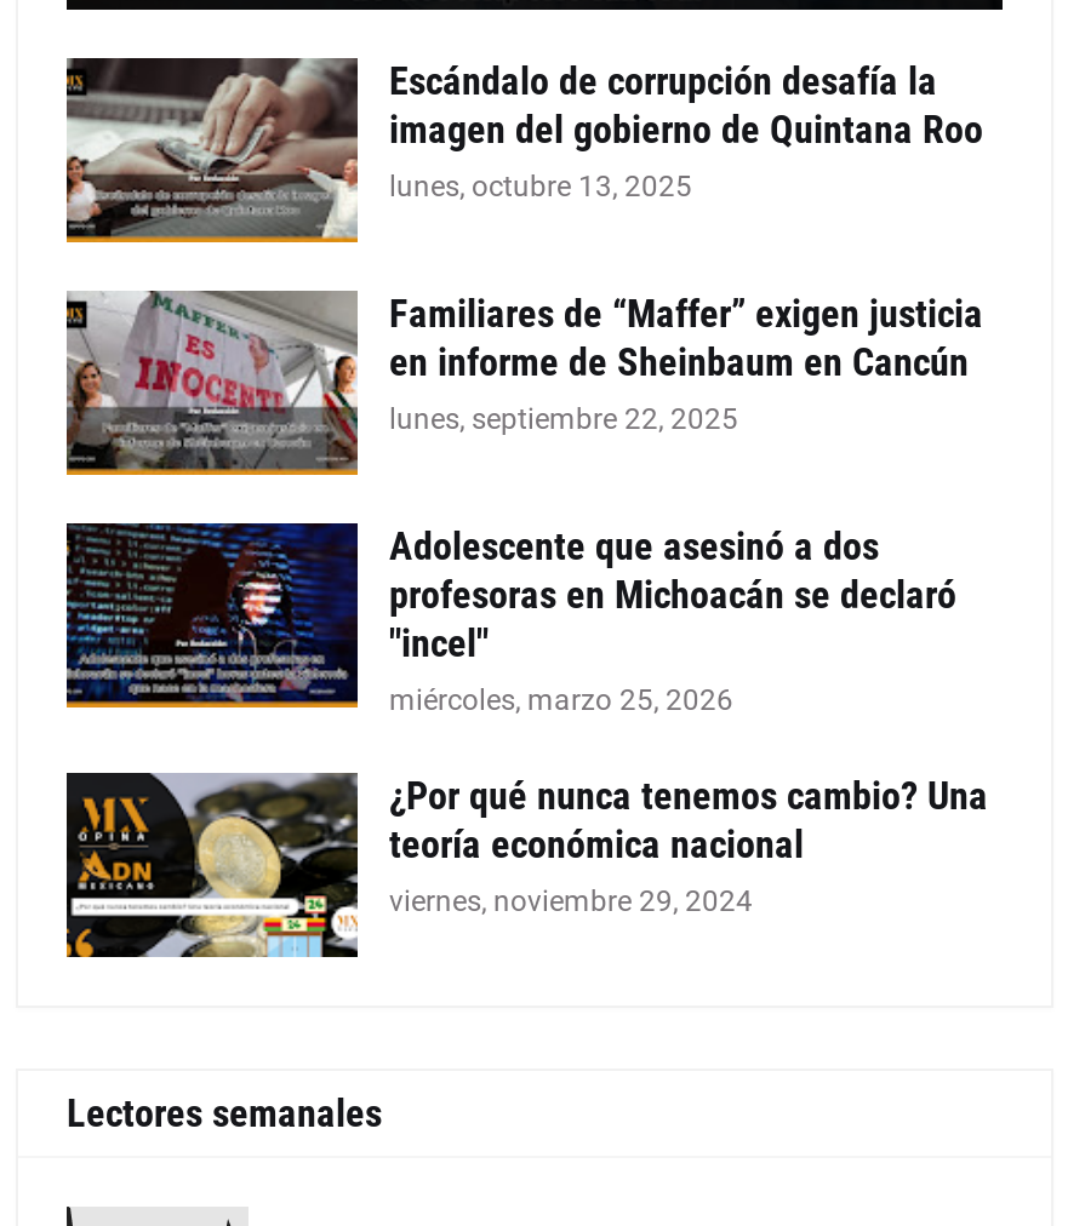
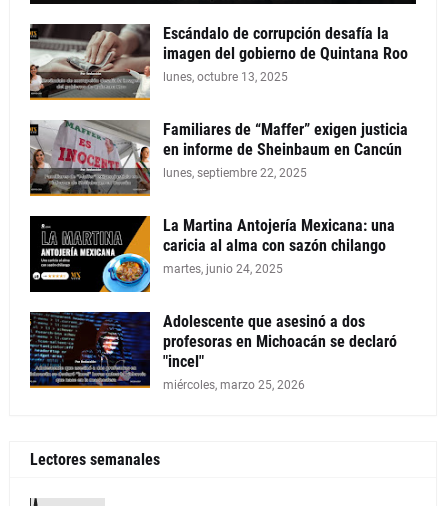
none -> [30,215,395,293] [image] | La Martina Antojería Mexicana: una | caricia al alma con sazón chilango | martes, junio 24, 2025
moved [62,519,956,716] -> [28,310,397,392]: [image] | Adolescente que asesinó a dos | profesoras en Michoacán se declaró | "incel" | miércoles, marzo 25, 2026
[64,770,988,959] [image] | ¿Por qué nunca tenemos cambio? Una | teoría económica nacional | viernes, noviembre 29, 2024 -> none

